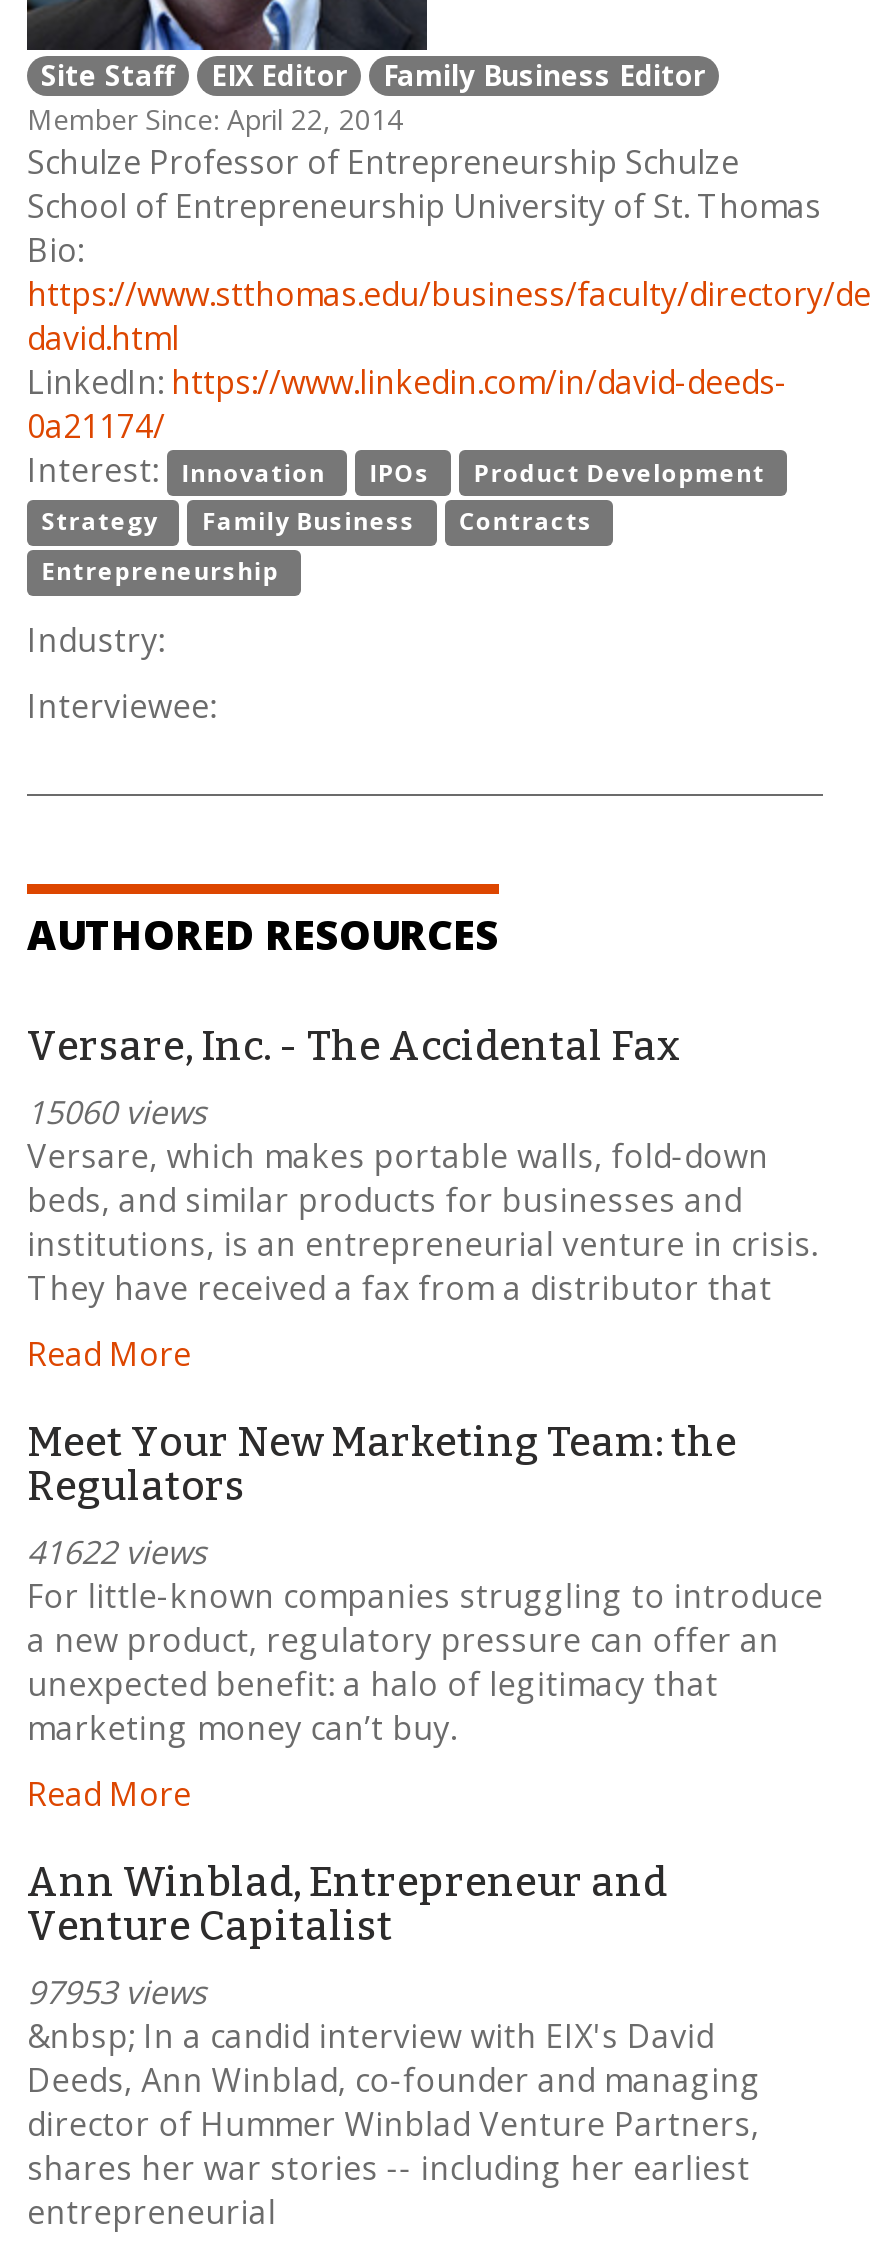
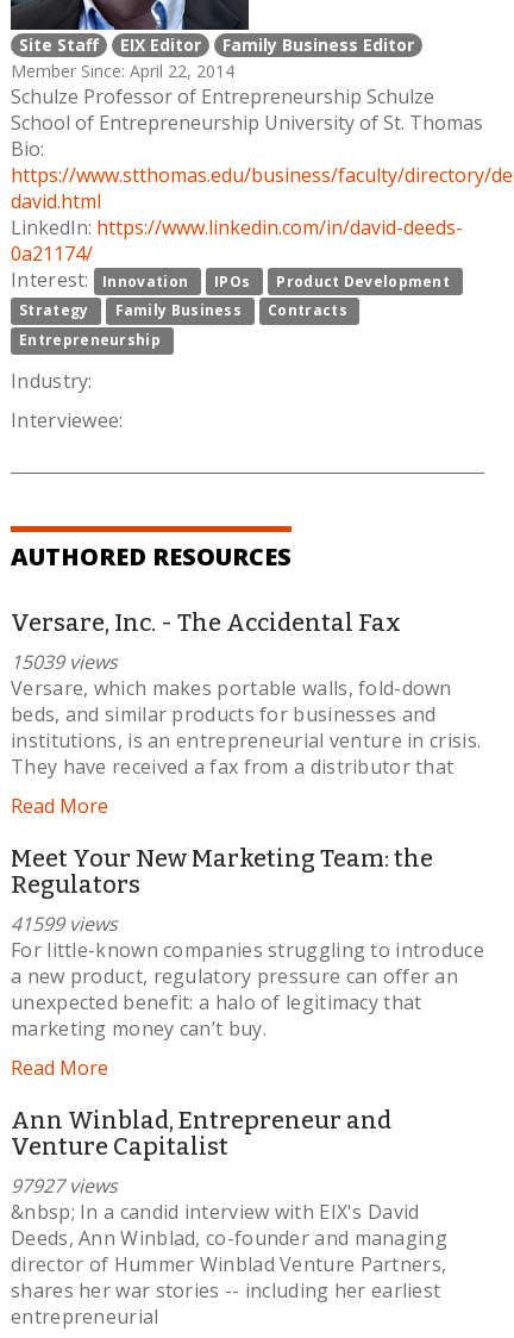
[27,1089,207,1133] 15060 views -> [11,648,118,674] 15039 views
[27,1529,207,1573] 41622 views -> [11,910,118,936] 41599 views
[27,1969,207,2013] 97953 views -> [11,1172,118,1198] 97927 views

